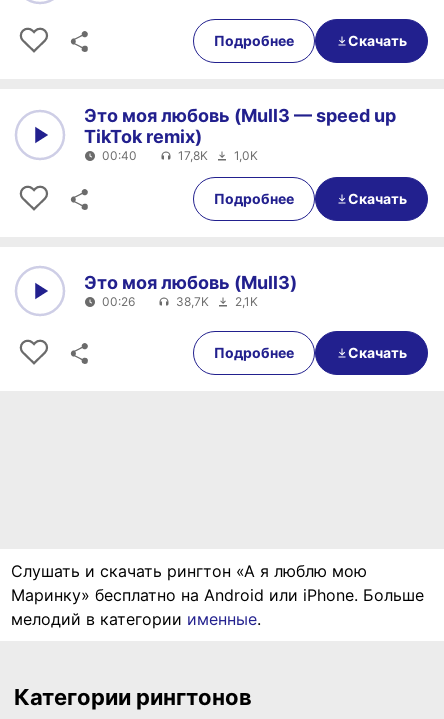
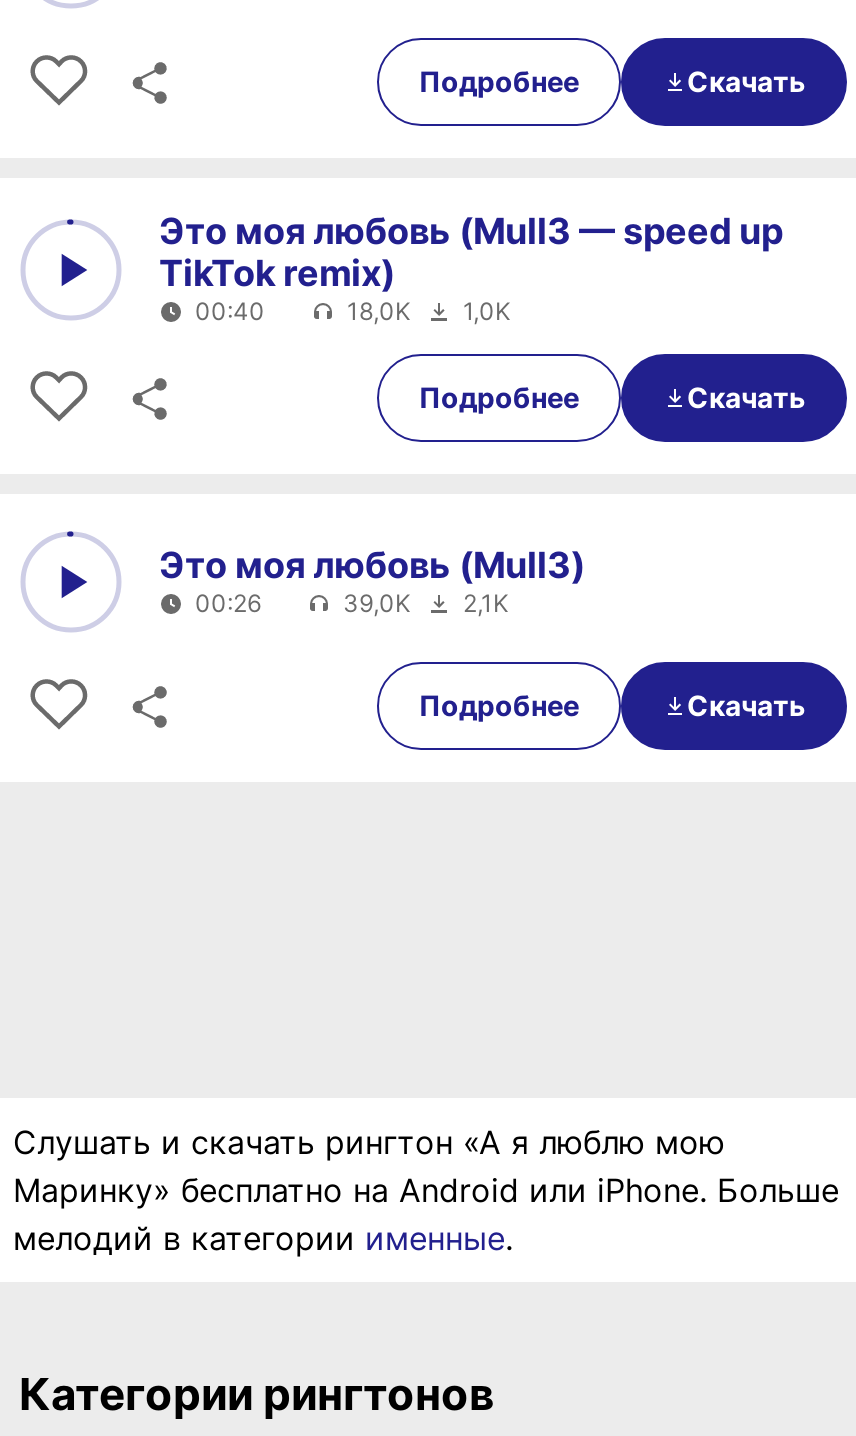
[178,148,258,163] 17,8K 1,0K -> [347,296,511,326] 18,0K 1,0K
[176,293,258,308] 38,7K 2,1K -> [343,587,509,617] 39,0K 2,1K

